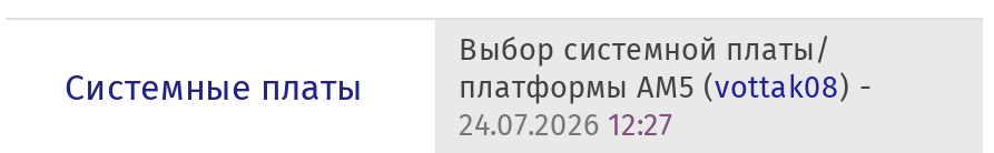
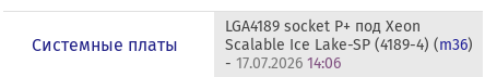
[459,31,873,144] Выбор системной платы/ | платформы AM5 (vottak08) - | 24.07.2026 12:27 -> [226,17,474,73] LGA4189 socket P+ под Xeon | Scalable Ice Lake-SP (4189-4) (m36) | - 17.07.2026 14:06

